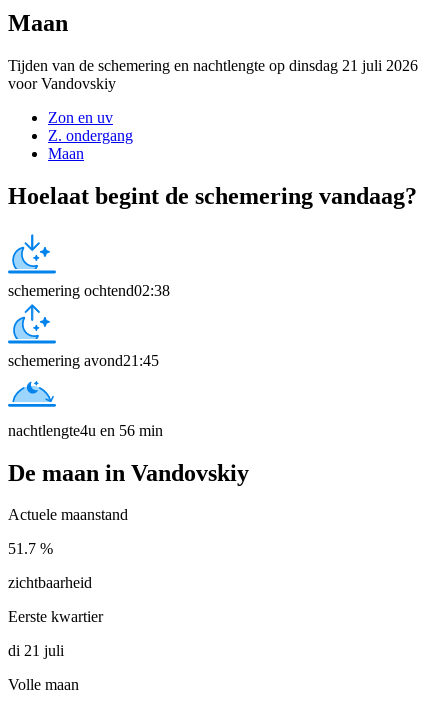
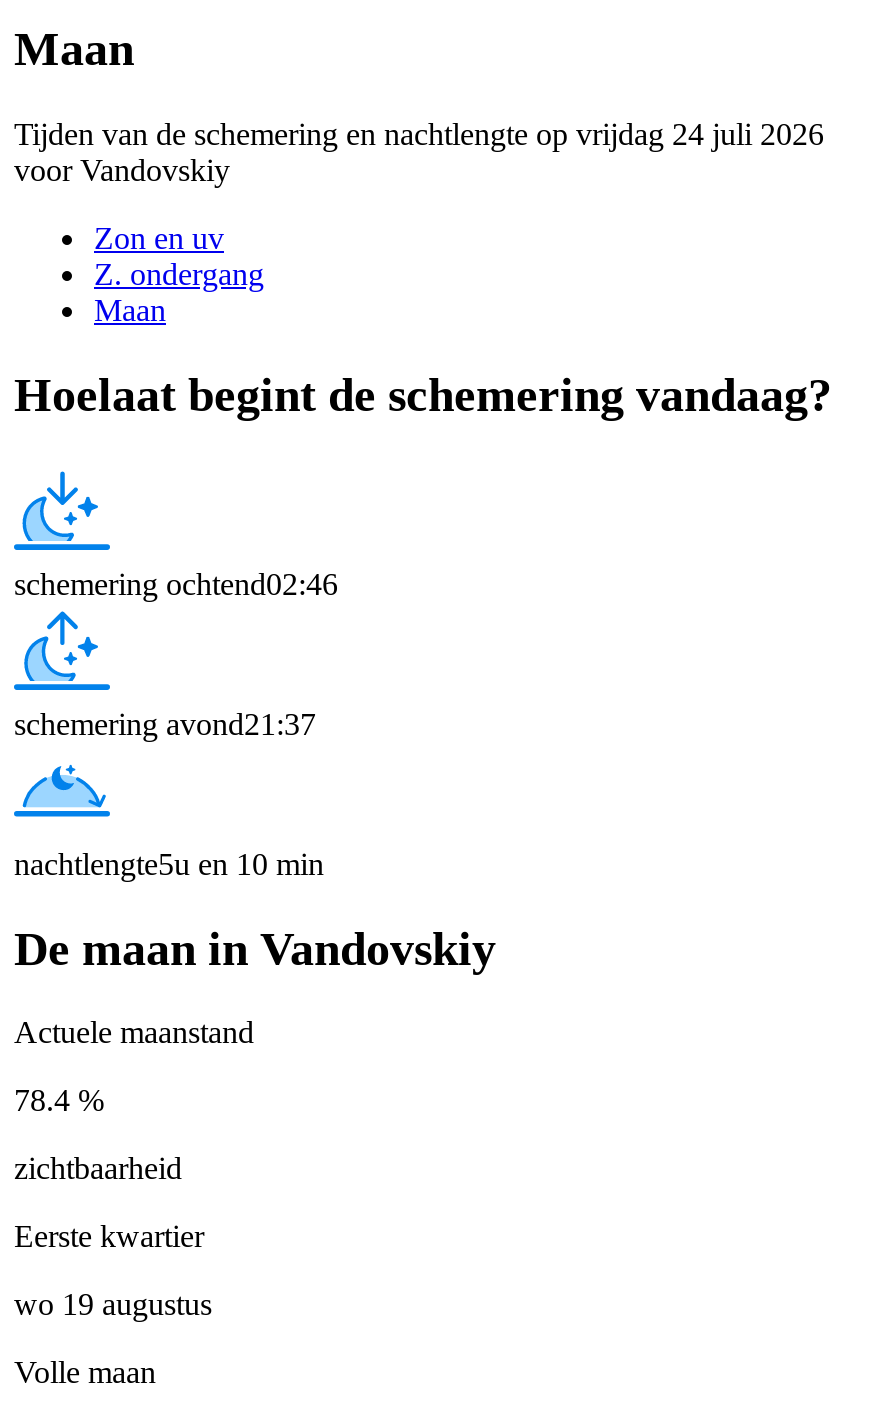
[8,57,418,74] Tijden van de schemering en nachtlengte op dinsdag 21 juli 2026 -> [14,117,824,151] Tijden van de schemering en nachtlengte op vrijdag 24 juli 2026
[8,282,170,299] schemering ochtend02:38 -> [14,566,338,600] schemering ochtend02:46
[8,352,159,369] schemering avond21:45 -> [14,706,316,740] schemering avond21:37
[8,422,163,439] nachtlengte4u en 56 min -> [14,846,324,880] nachtlengte5u en 10 min
[8,540,53,557] 51.7 % -> [14,1084,104,1118] 78.4 %
[8,642,64,659] di 21 juli -> [14,1288,212,1322] wo 19 augustus

